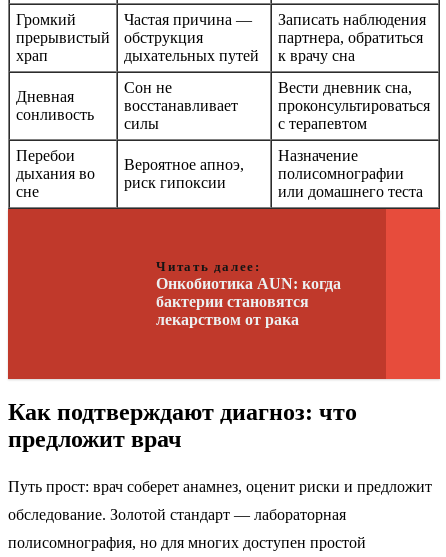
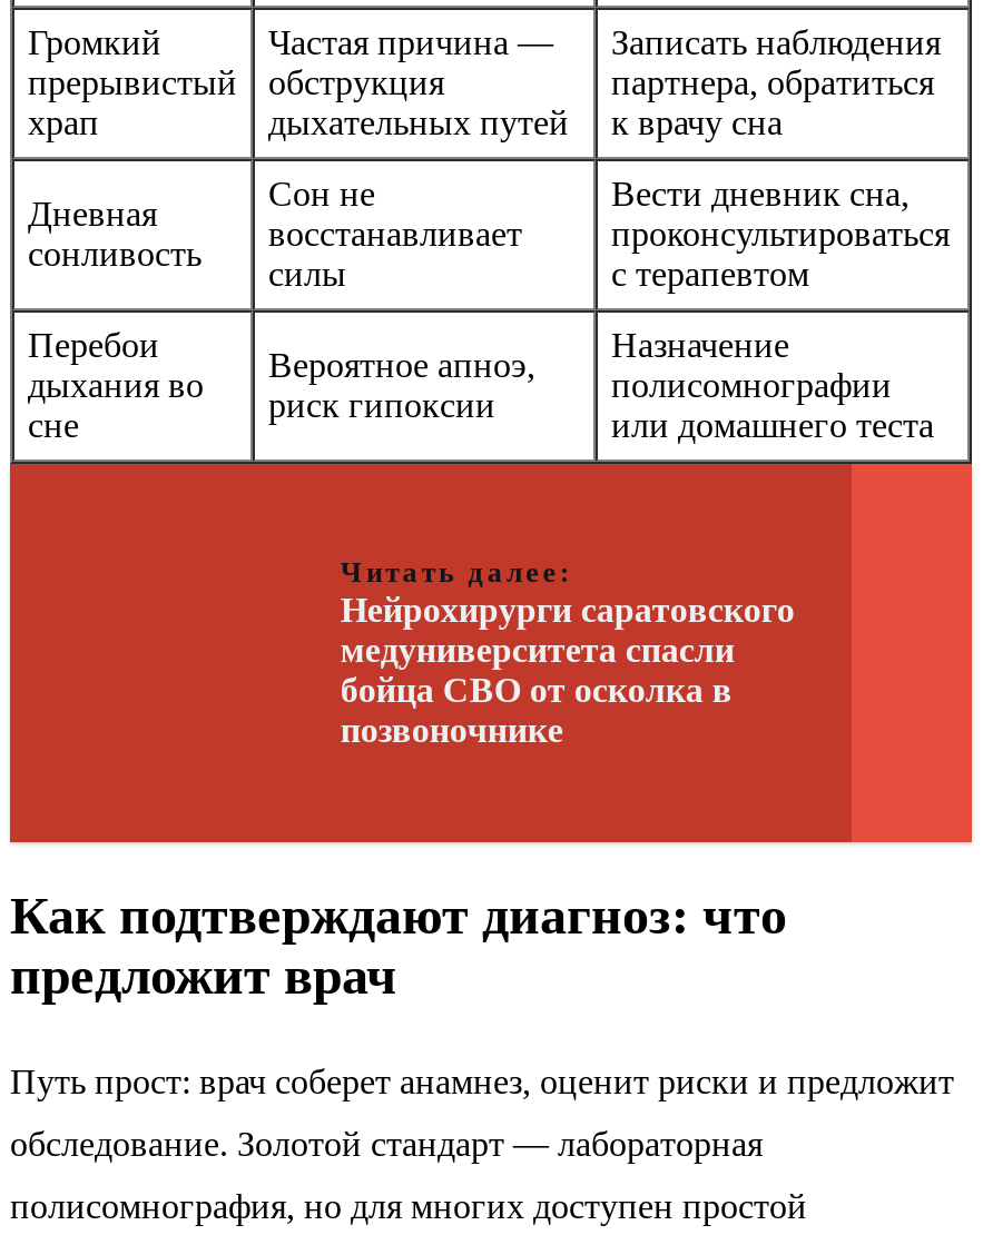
[156,275,341,328] Онкобиотика AUN: когда | бактерии становятся | лекарством от рака -> [340,590,795,748] Нейрохирурги саратовского | медуниверситета спасли | бойца СВО от осколка в | позвоночнике

